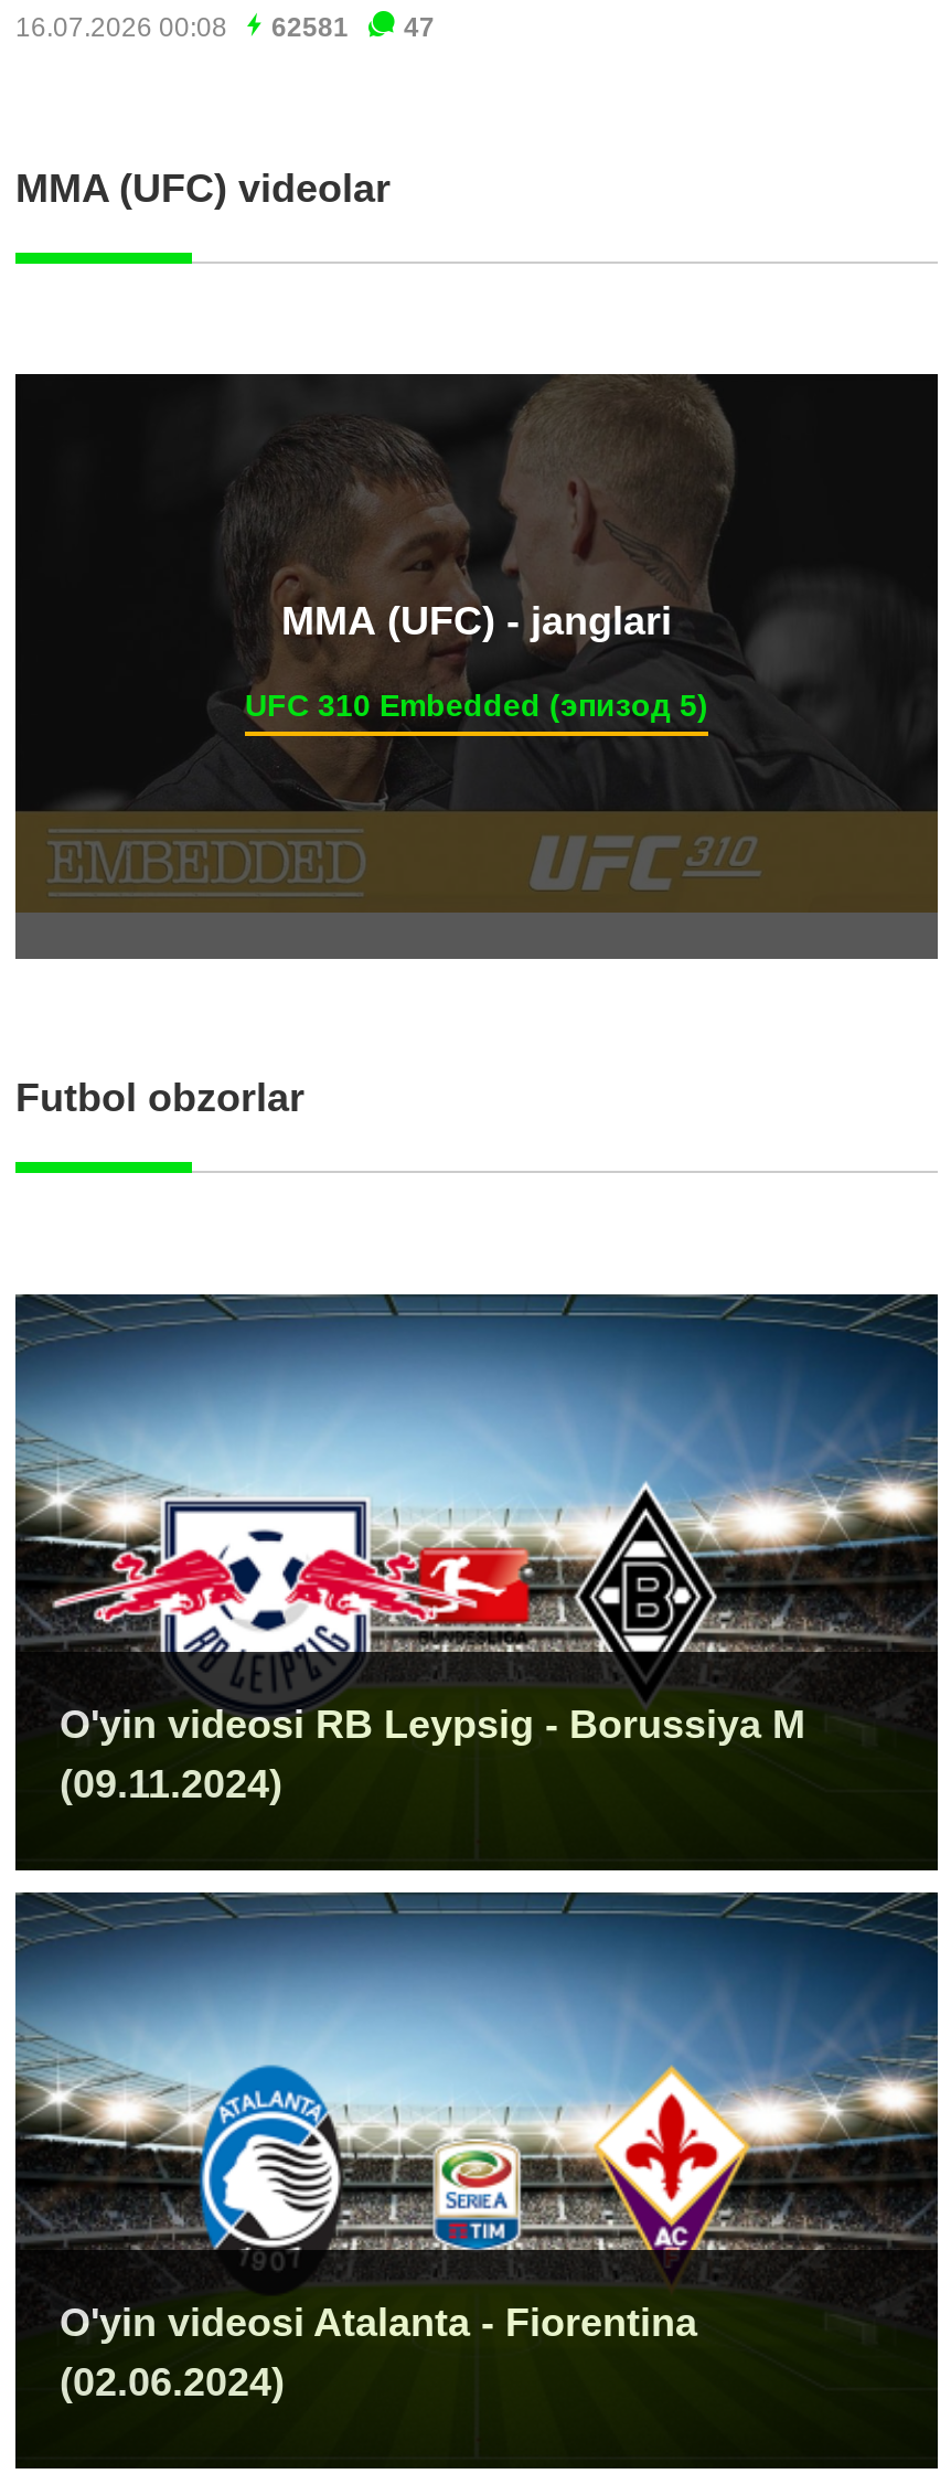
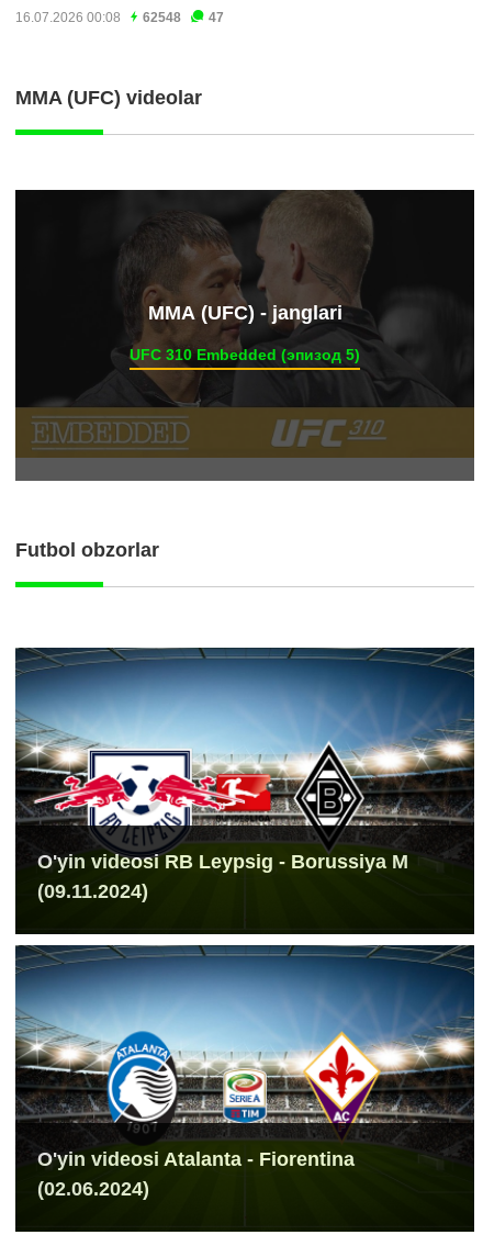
[15,12,435,43] 16.07.2026 00:08 62581 47 -> [15,10,224,25] 16.07.2026 00:08 62548 47

